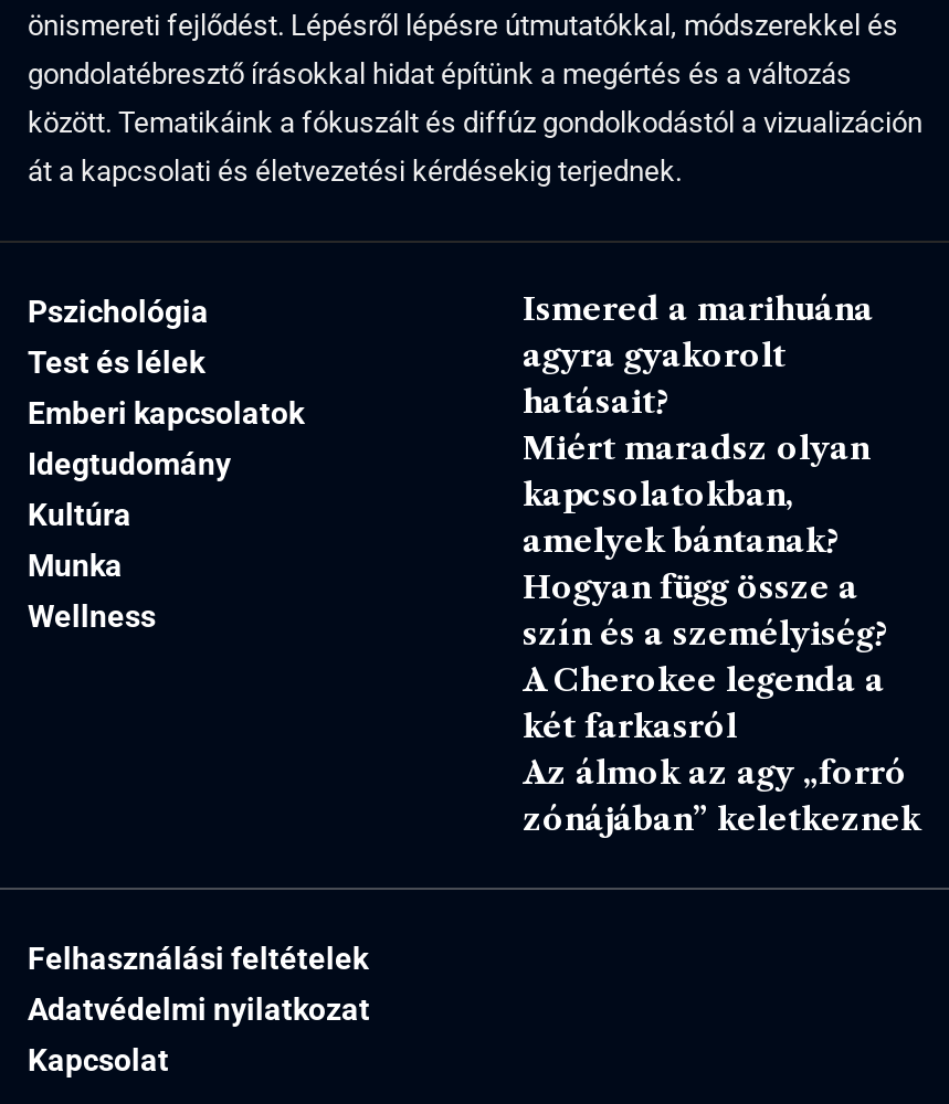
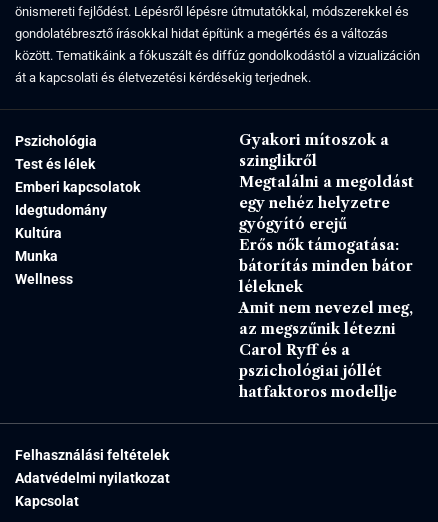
[523,288,920,838] Ismered a marihuána | agyra gyakorolt | hatásait? | Miért maradsz olyan | kapcsolatokban, | amelyek bántanak? | Hogyan függ össze a | szín és a személyiség? | A Cherokee legenda a | két farkasról | Az álmok az agy „forró | zónájában” keletkeznek -> [239,131,414,401] Gyakori mítoszok a | szinglikről | Megtalálni a megoldást | egy nehéz helyzetre | gyógyító erejű | Erős nők támogatása: | bátorítás minden bátor | léleknek | Amit nem nevezel meg, | az megszűnik létezni | Carol Ryff és a | pszichológiai jóllét | hatfaktoros modellje

